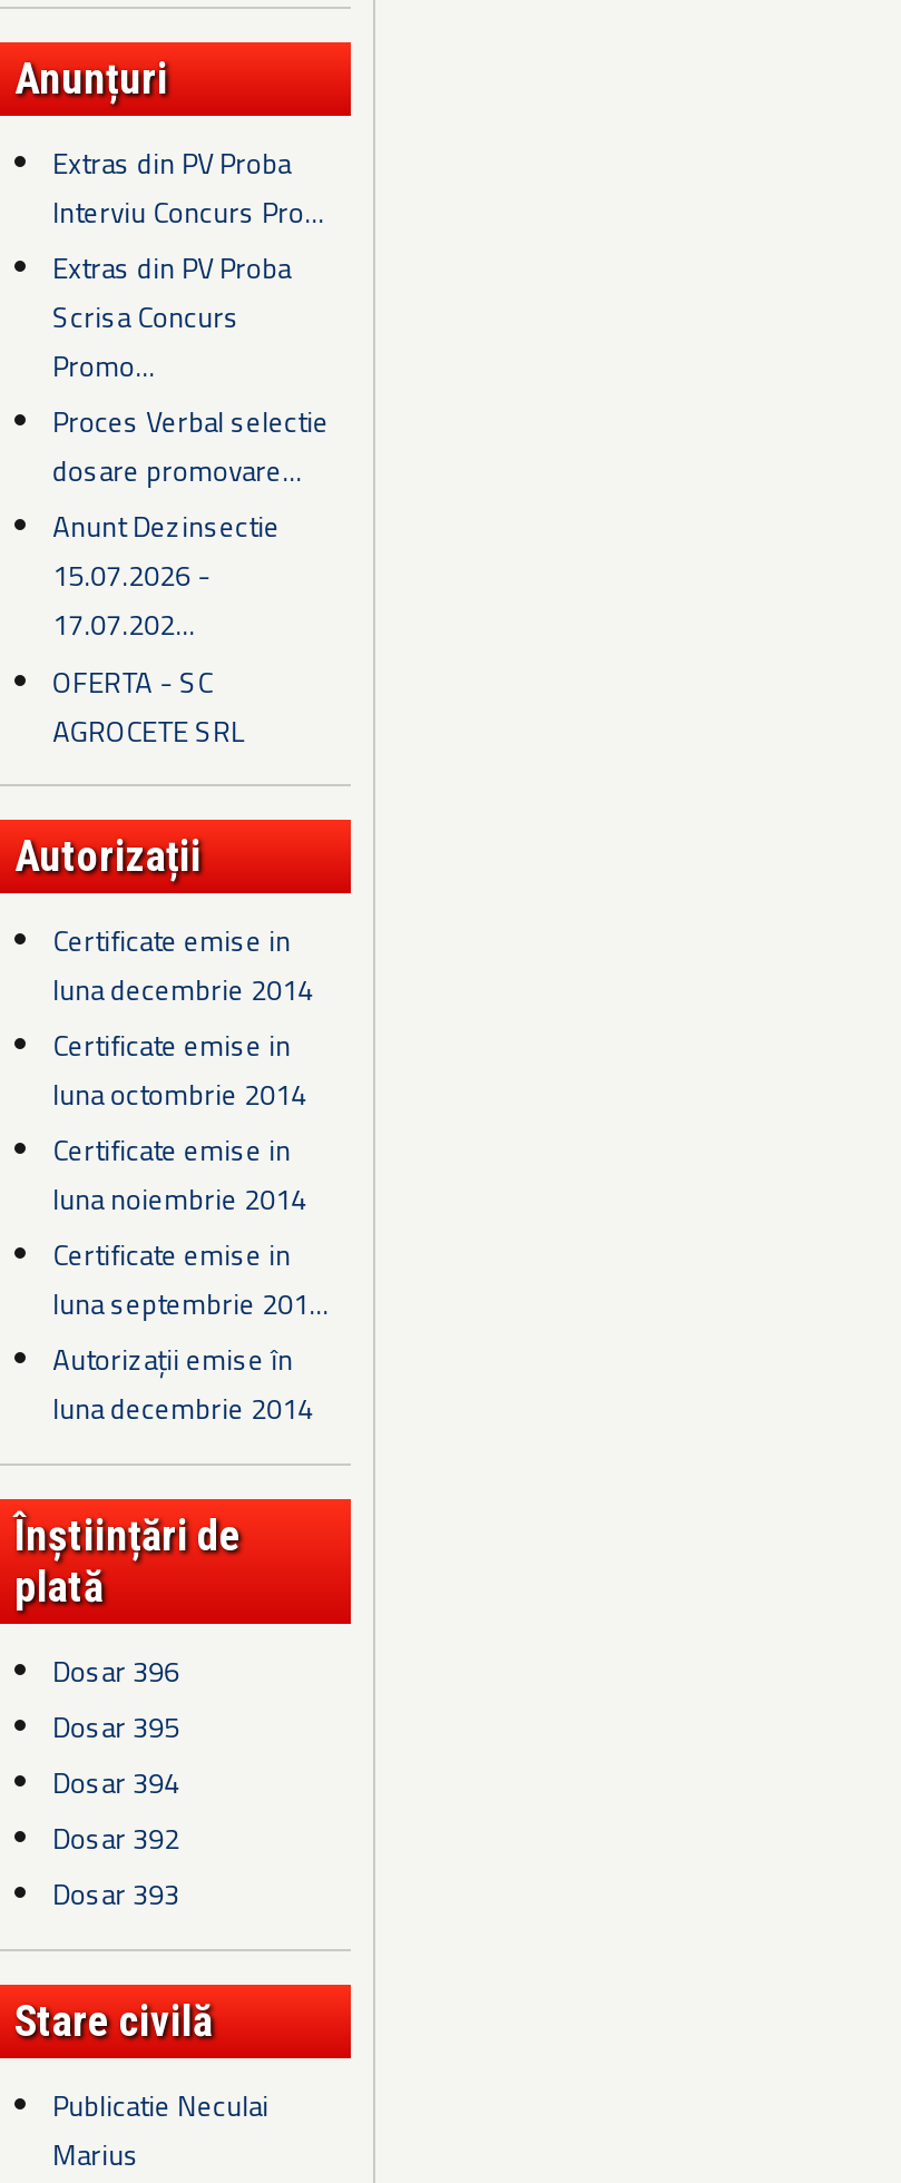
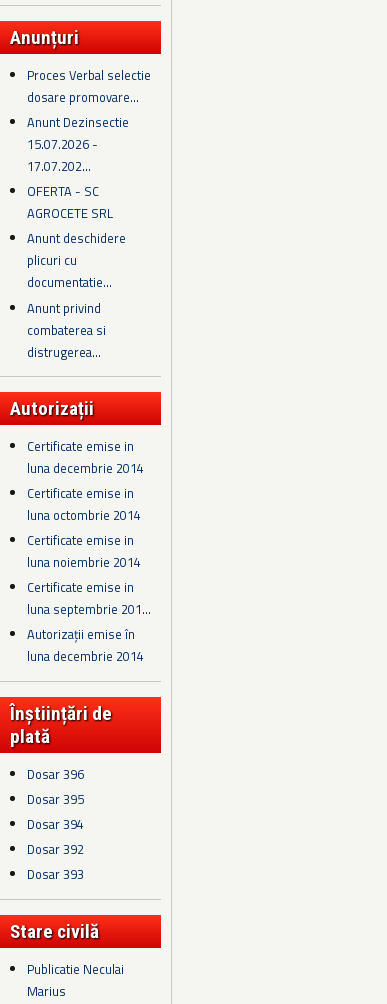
[53,140,325,388] Extras din PV Proba | Interviu Concurs Pro... | Extras din PV Proba | Scrisa Concurs | Promo... -> none
moved [53,399,329,752] -> [27,65,151,223]: Proces Verbal selectie | dosare promovare... | Anunt Dezinsectie | 15.07.2026 - | 17.07.202... | OFERTA - SC | AGROCETE SRL
none -> [27,228,126,361] Anunt deschidere | plicuri cu | documentatie... | Anunt privind | combaterea si | distrugerea...

